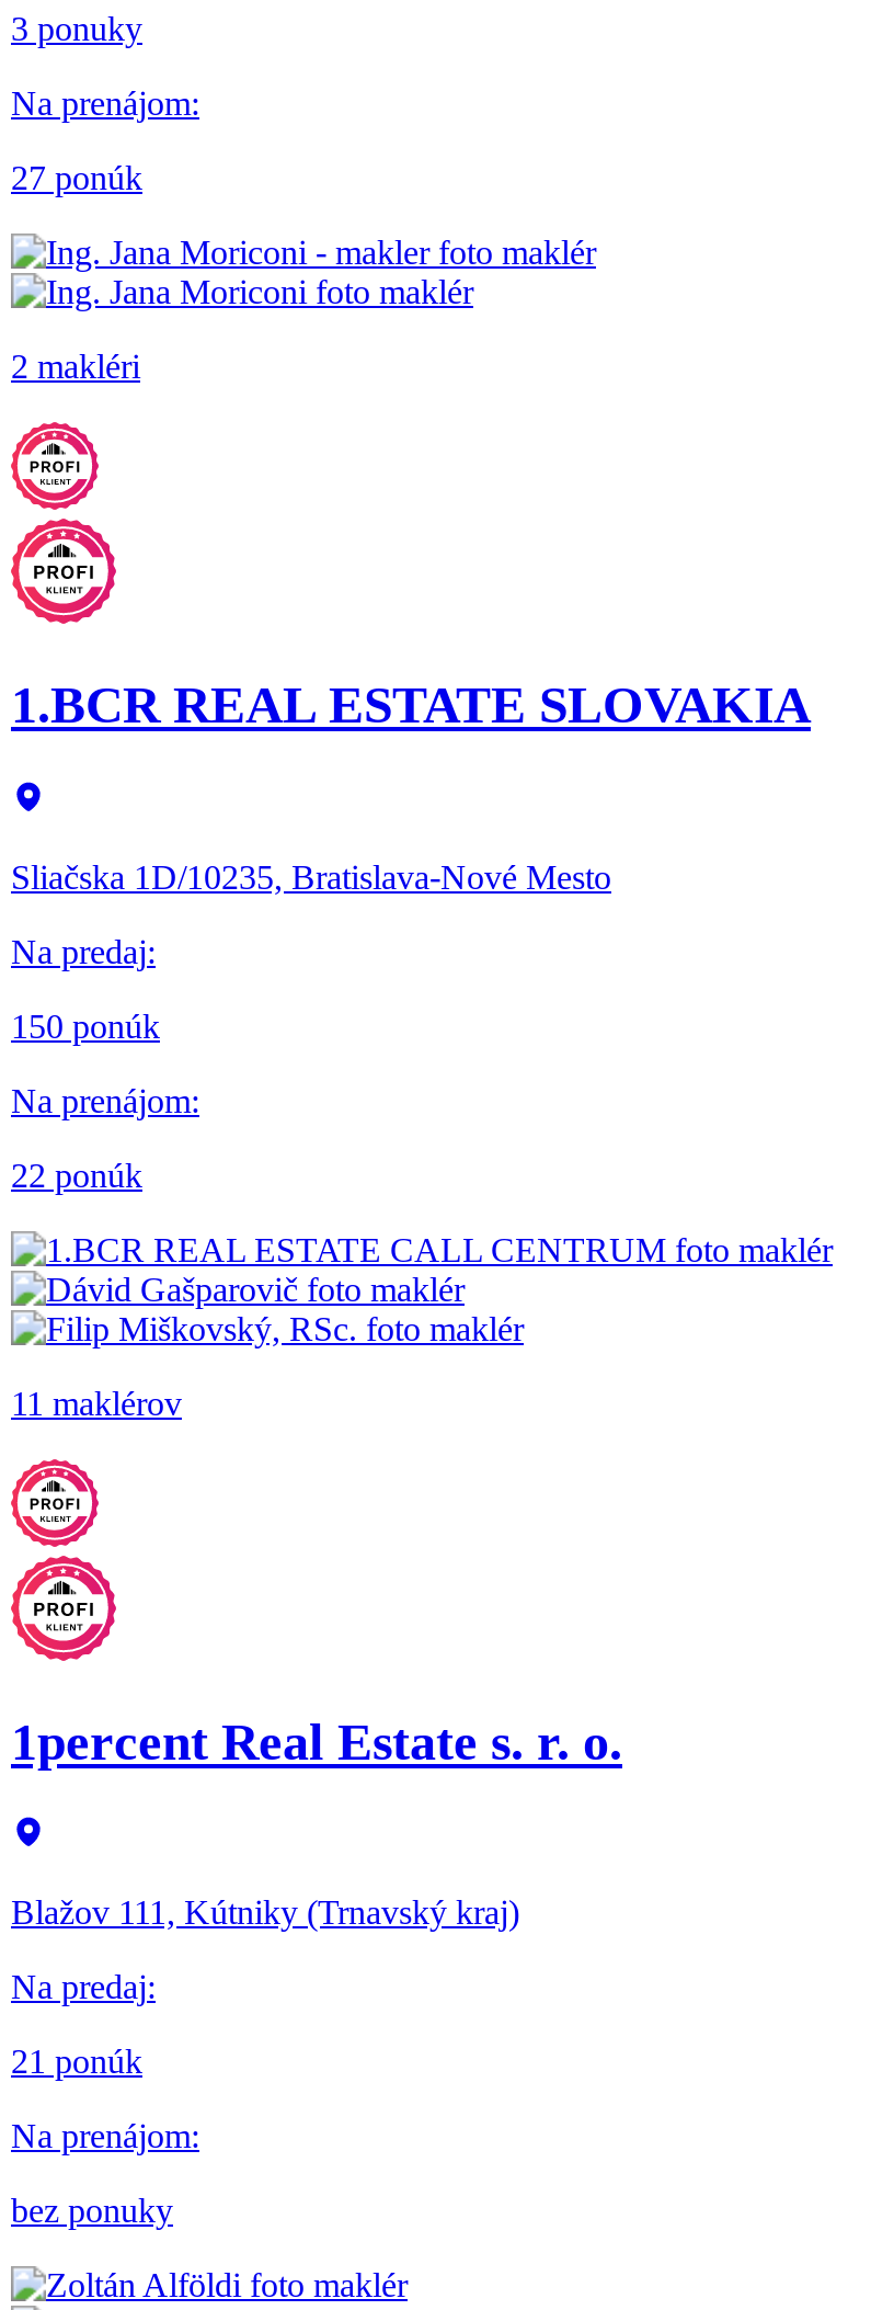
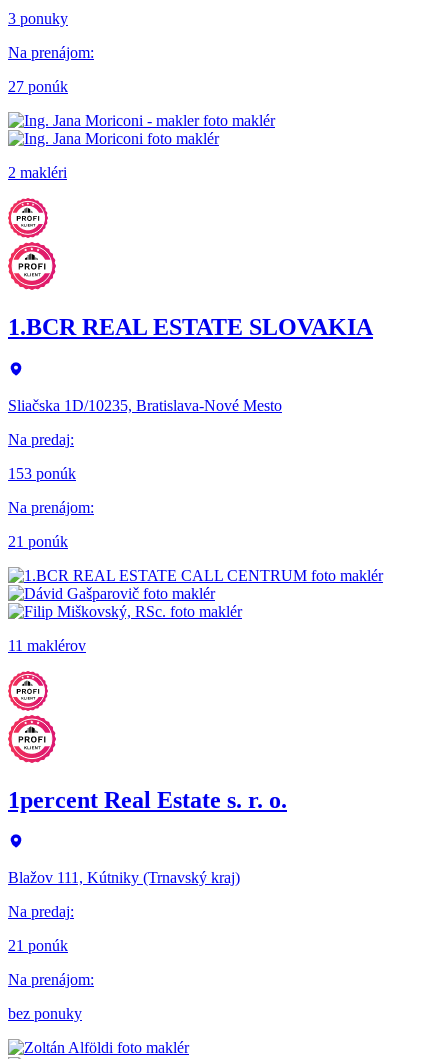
[11,1007,160,1044] 150 ponúk -> [8,465,76,482] 153 ponúk
[11,1156,142,1193] 22 ponúk -> [8,533,68,550] 21 ponúk

